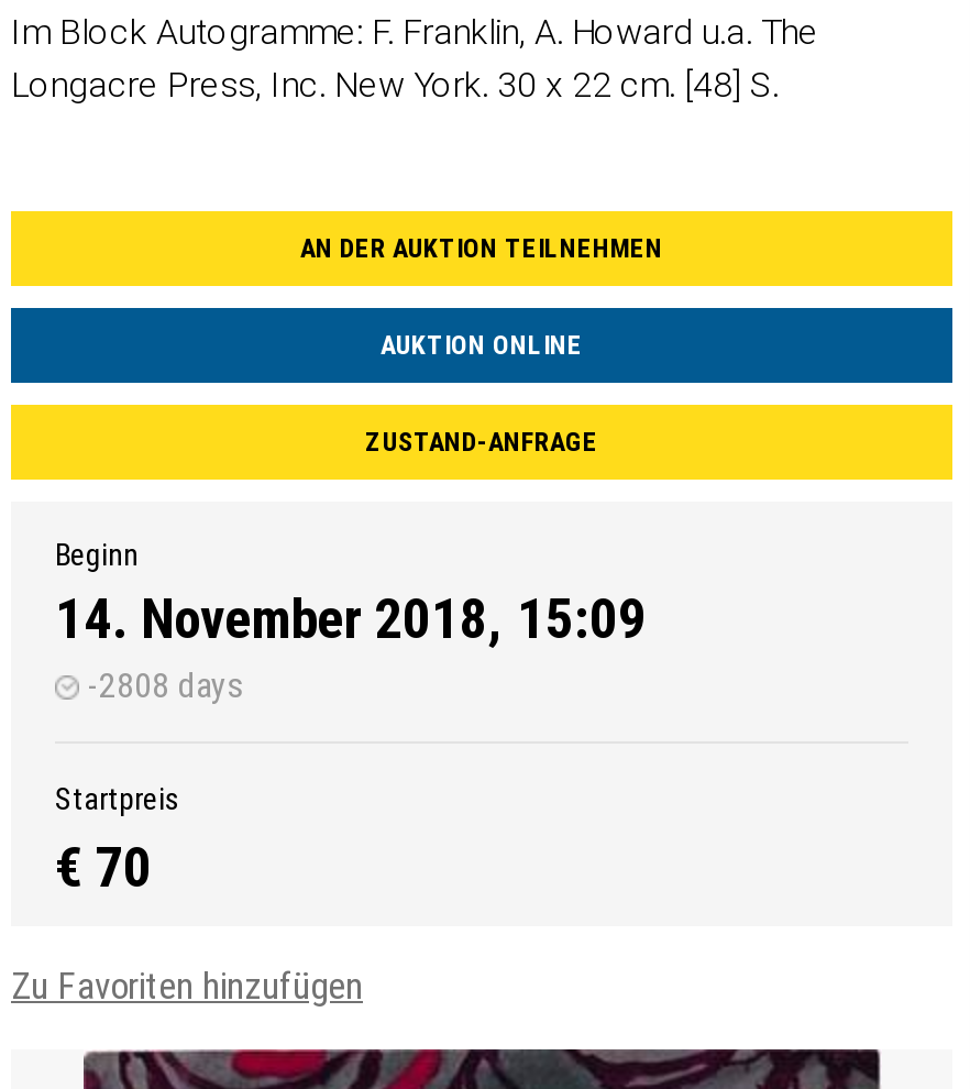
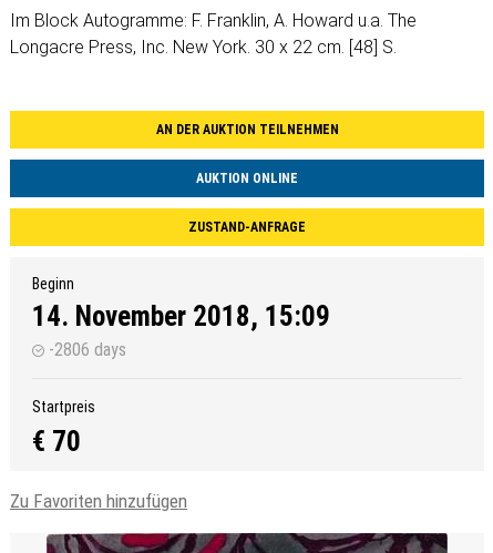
[79,664,242,706] -2808 days -> [44,339,126,360] -2806 days

